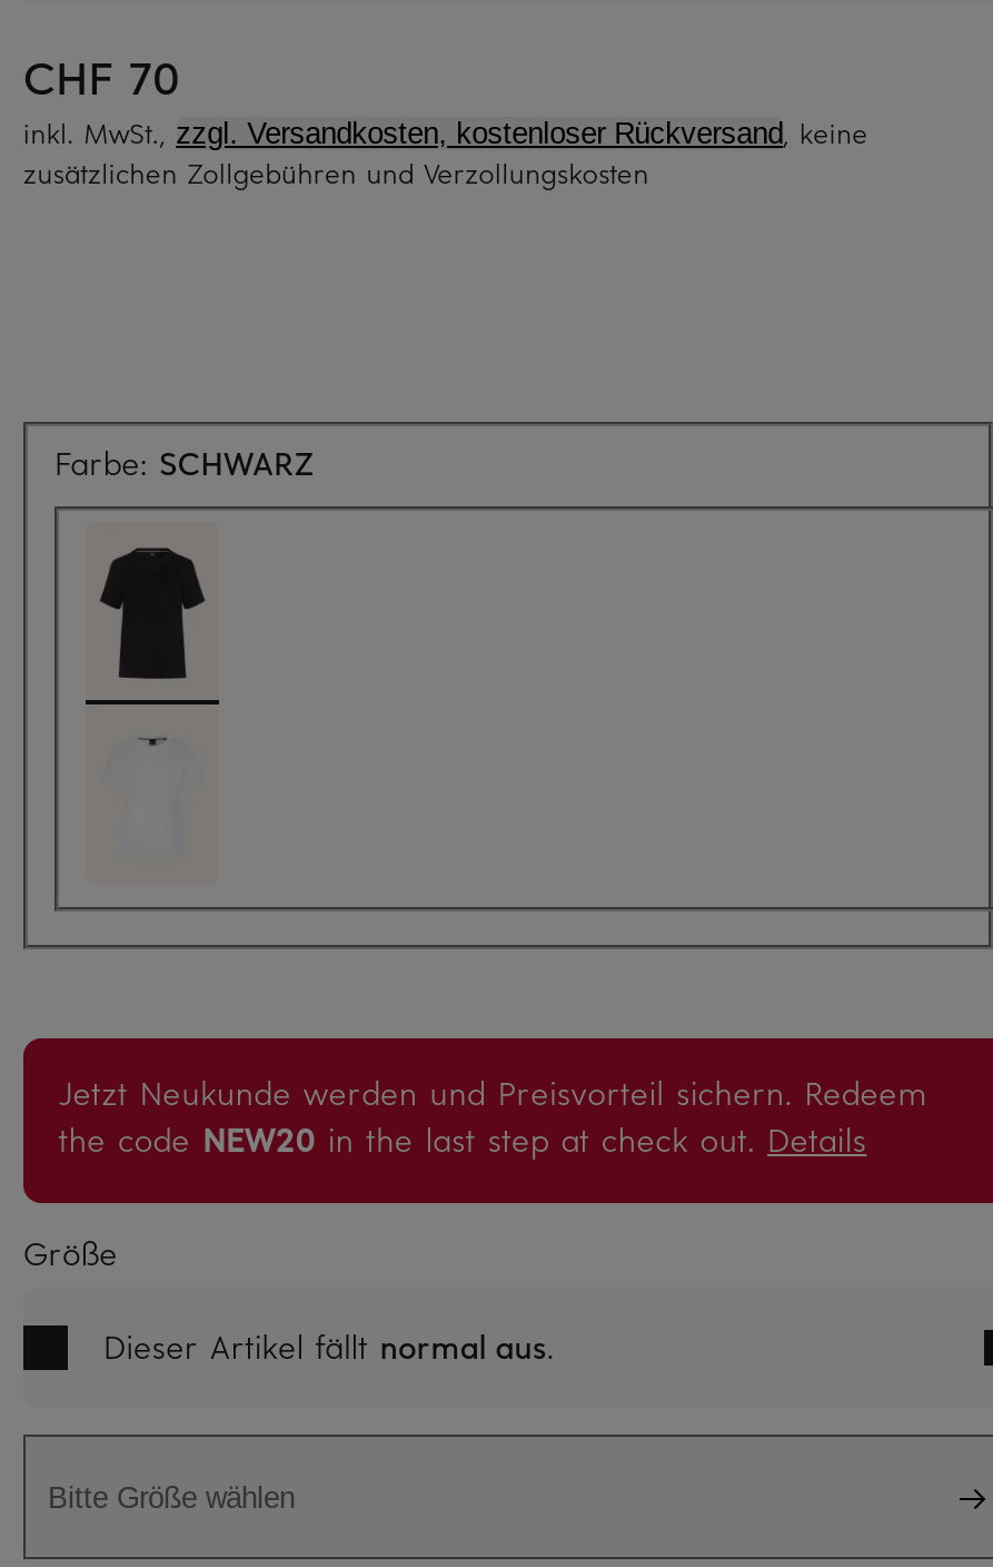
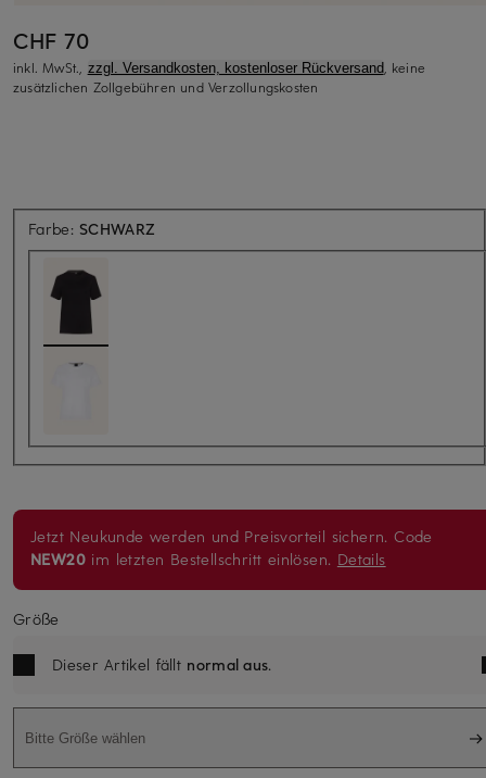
[59,1072,928,1161] Jetzt Neukunde werden und Preisvorteil sichern. Redeem | the code NEW20 in the last step at check out. Details -> [30,526,433,570] Jetzt Neukunde werden und Preisvorteil sichern. Code | NEW20 im letzten Bestellschritt einlösen. Details

